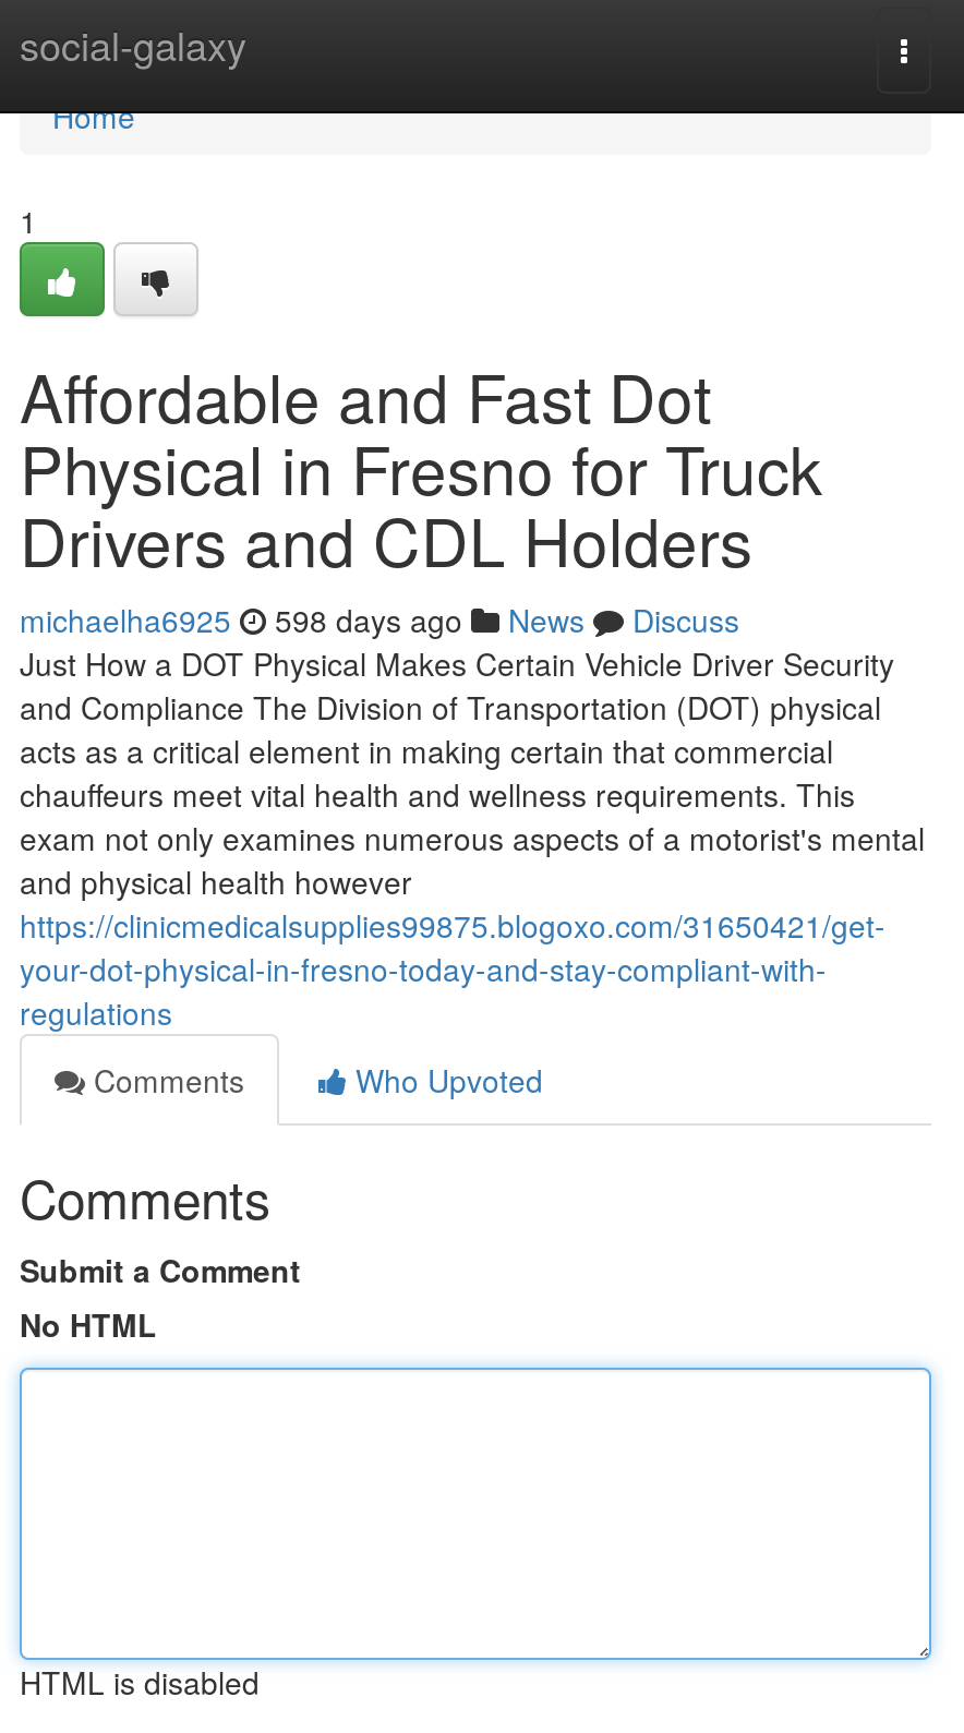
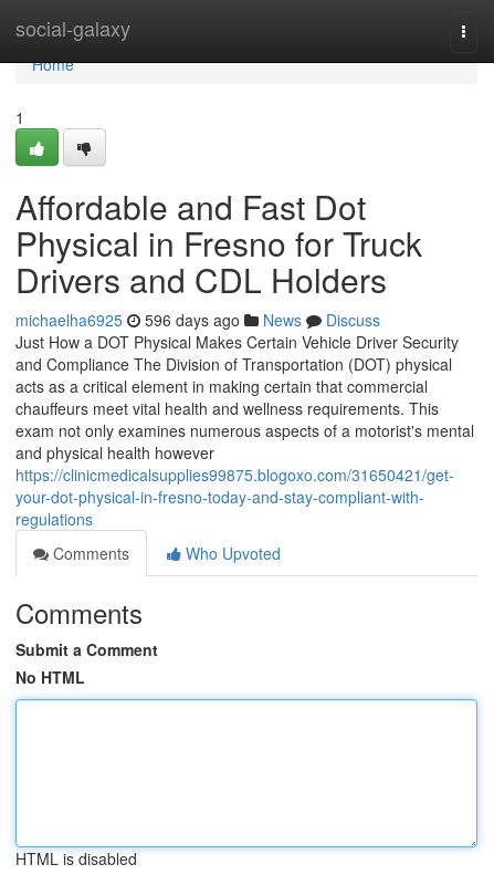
[20,598,739,641] michaelha6925 598 days ago News Discuss -> [15,309,380,331] michaelha6925 596 days ago News Discuss

